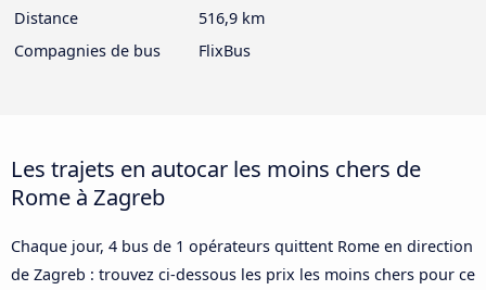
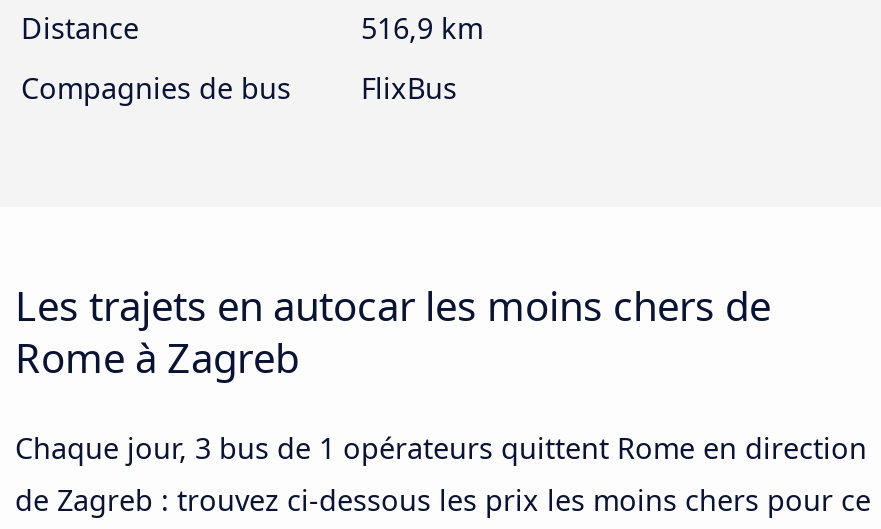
[11,236,473,257] Chaque jour, 4 bus de 1 opérateurs quittent Rome en direction -> [15,430,867,468] Chaque jour, 3 bus de 1 opérateurs quittent Rome en direction

